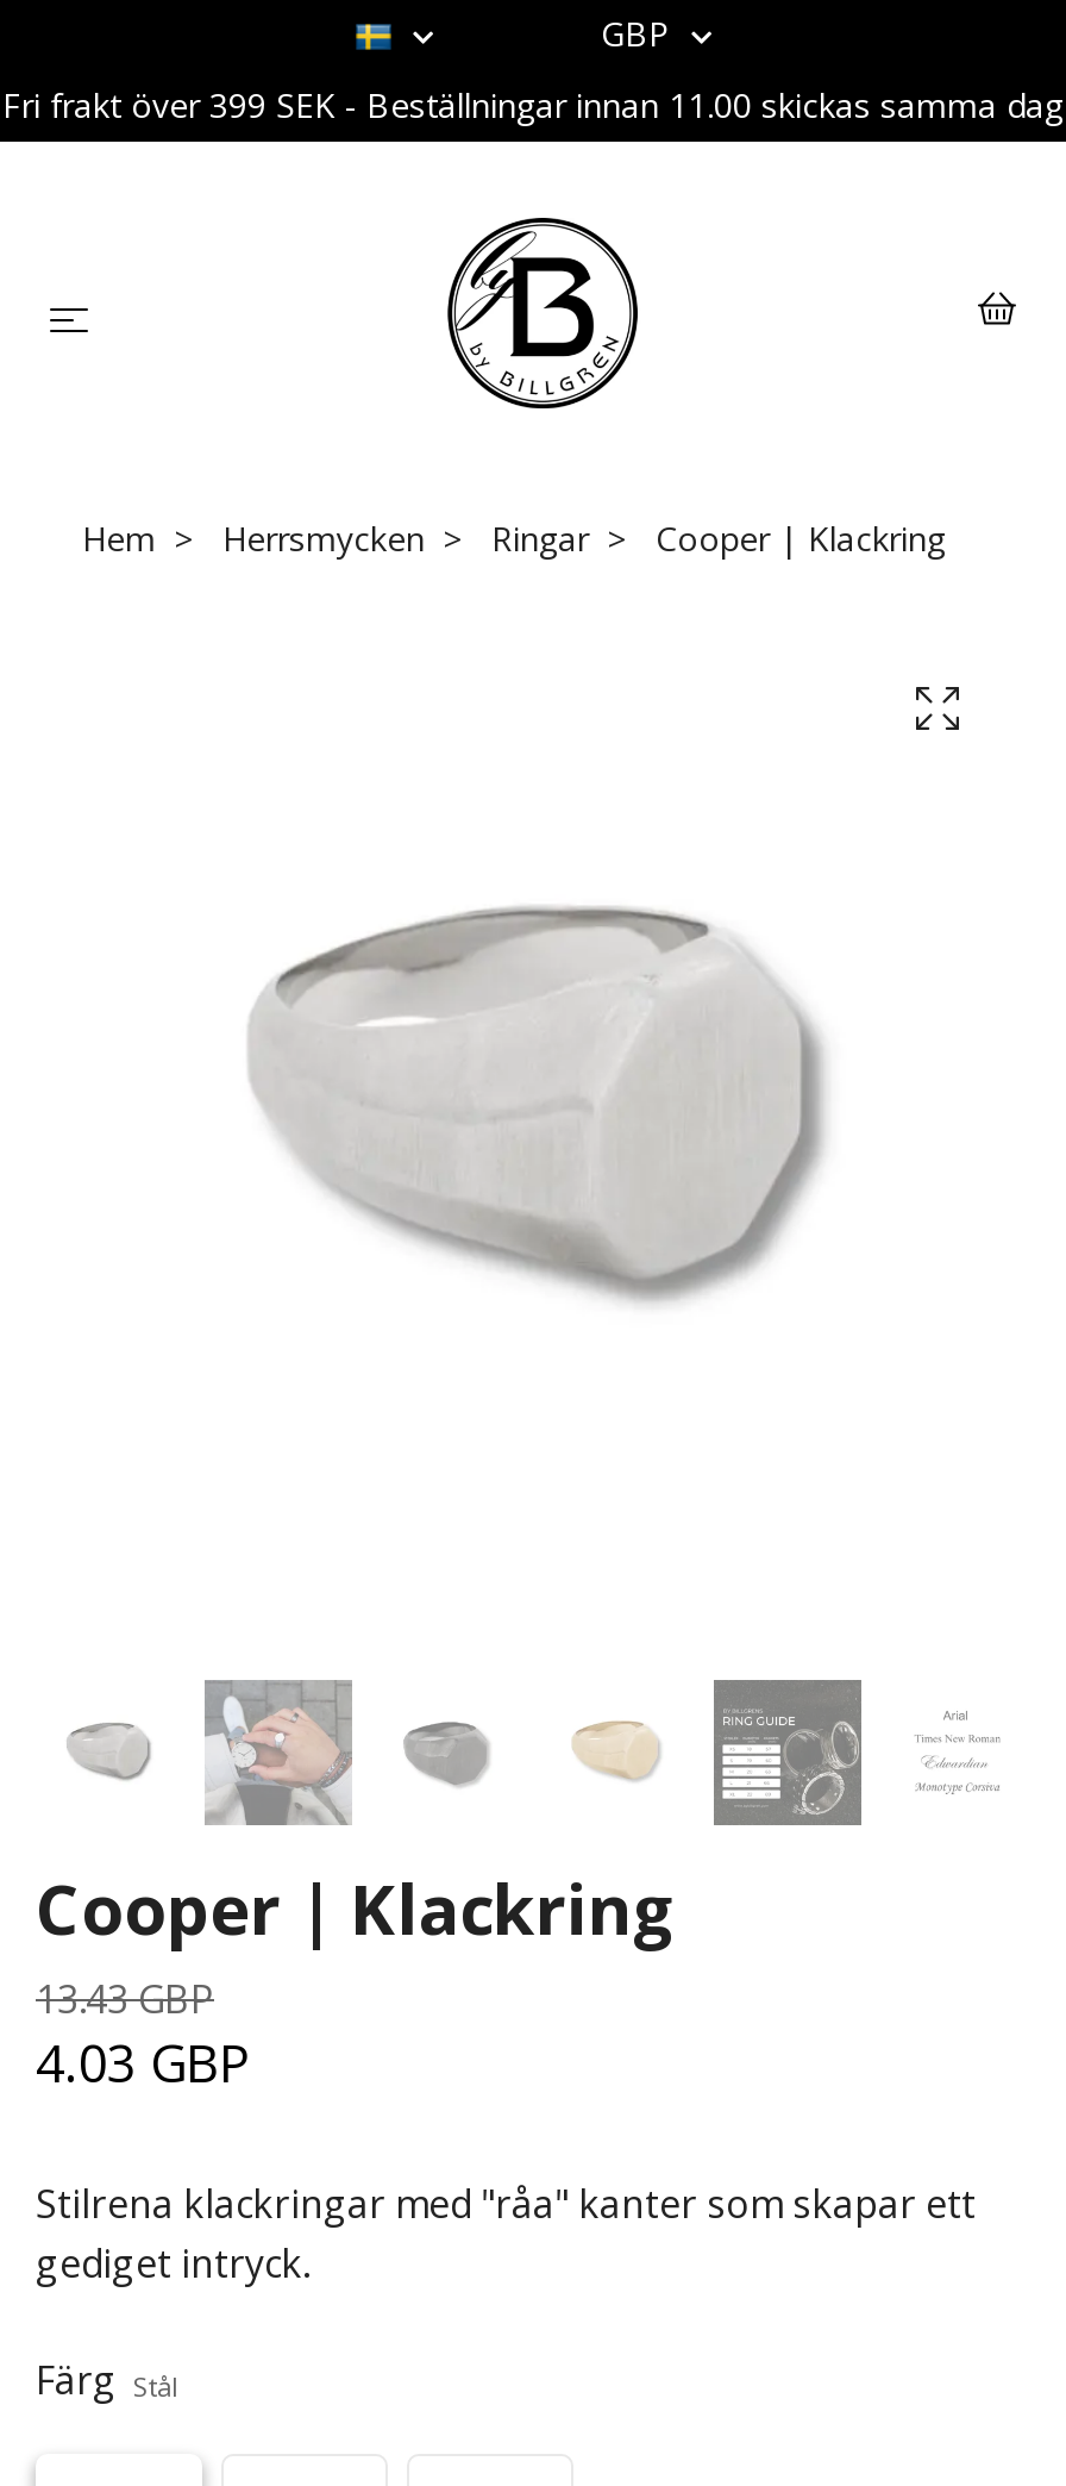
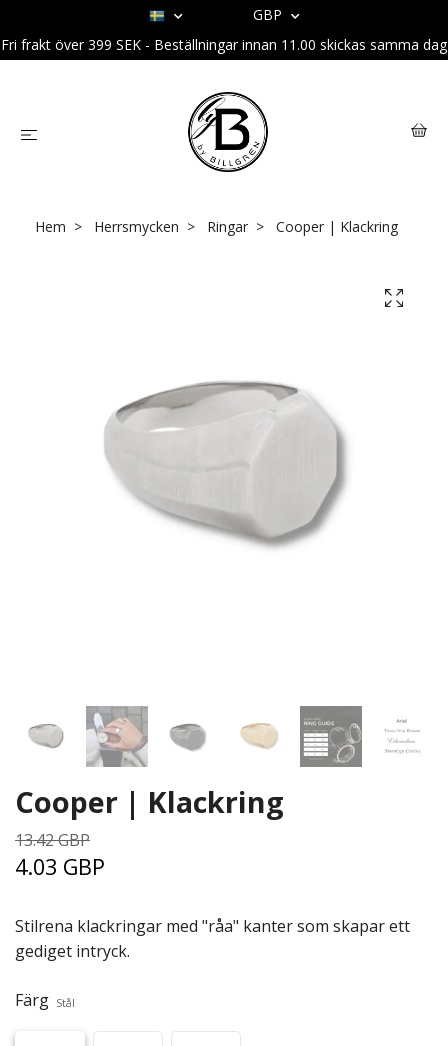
[36,1974,214,2026] 13.43 GBP -> [15,829,90,851] 13.42 GBP

